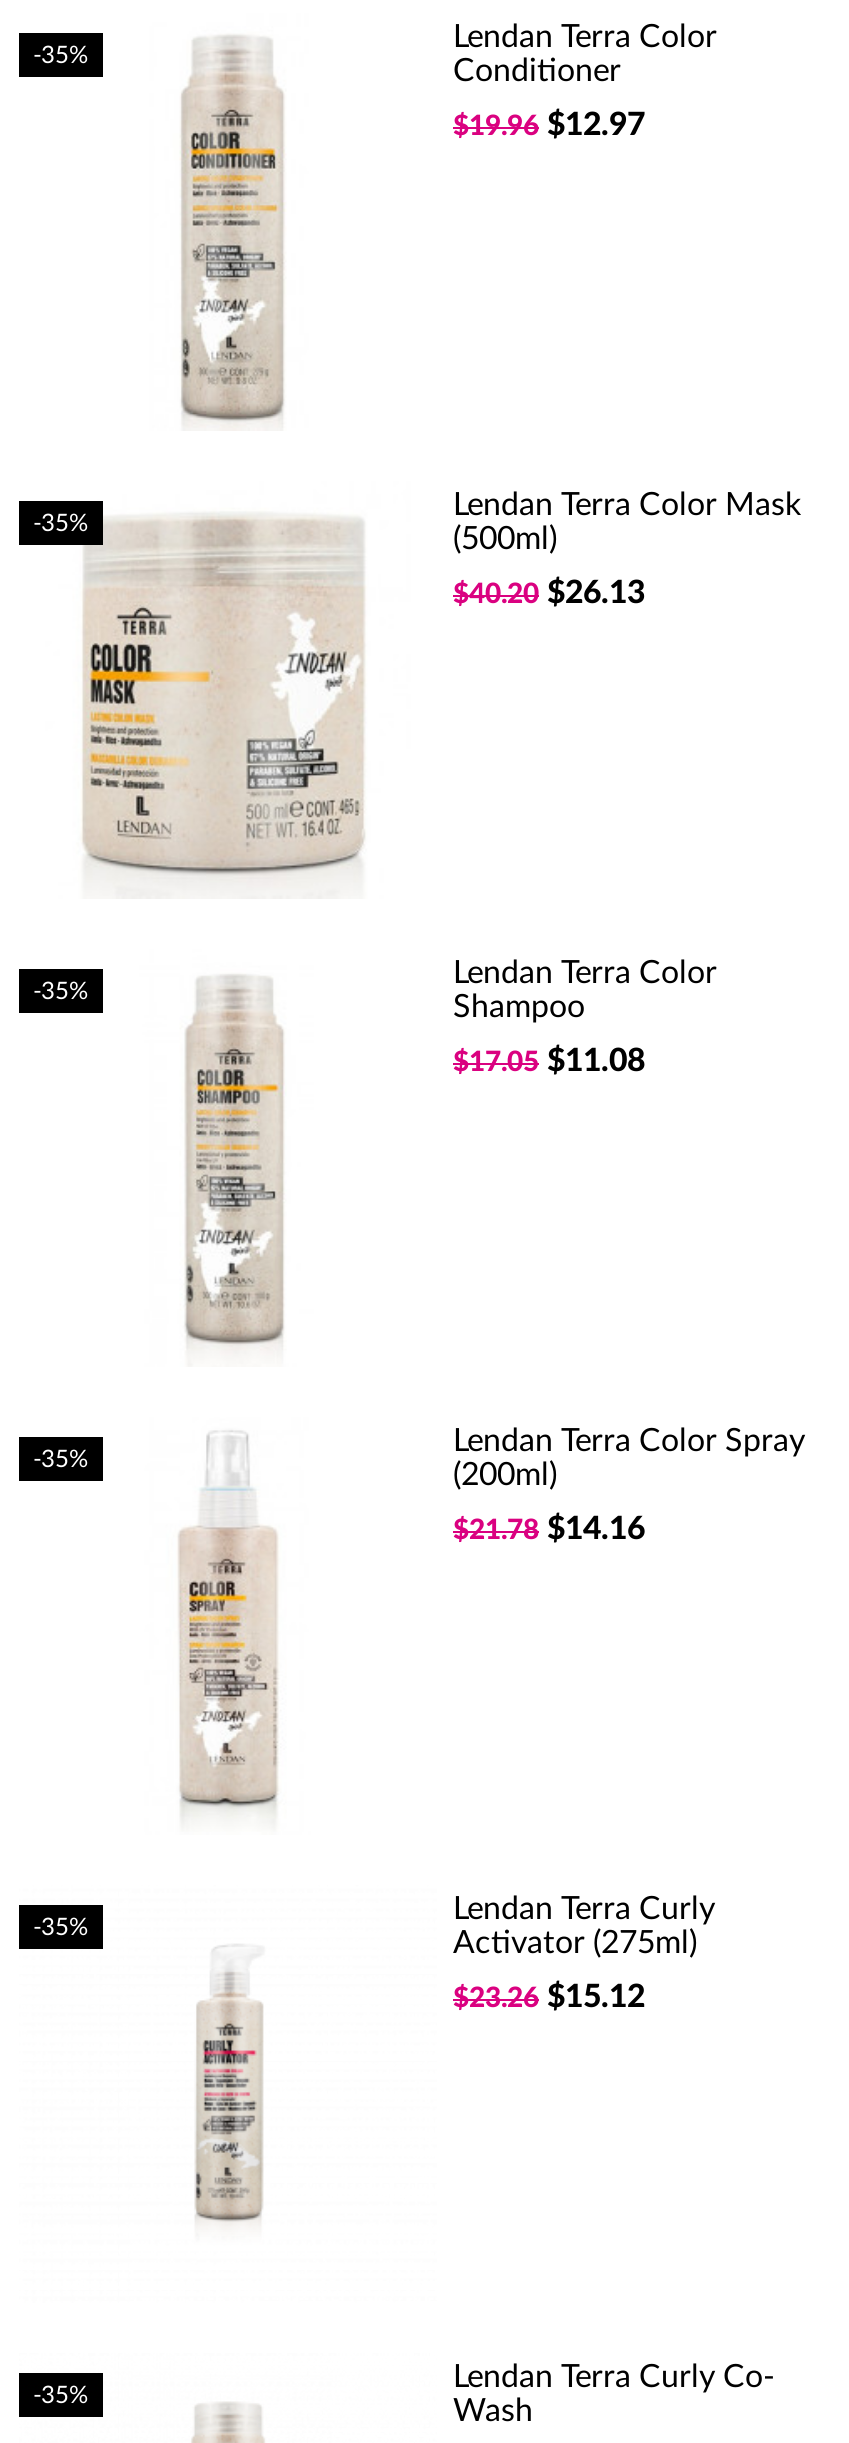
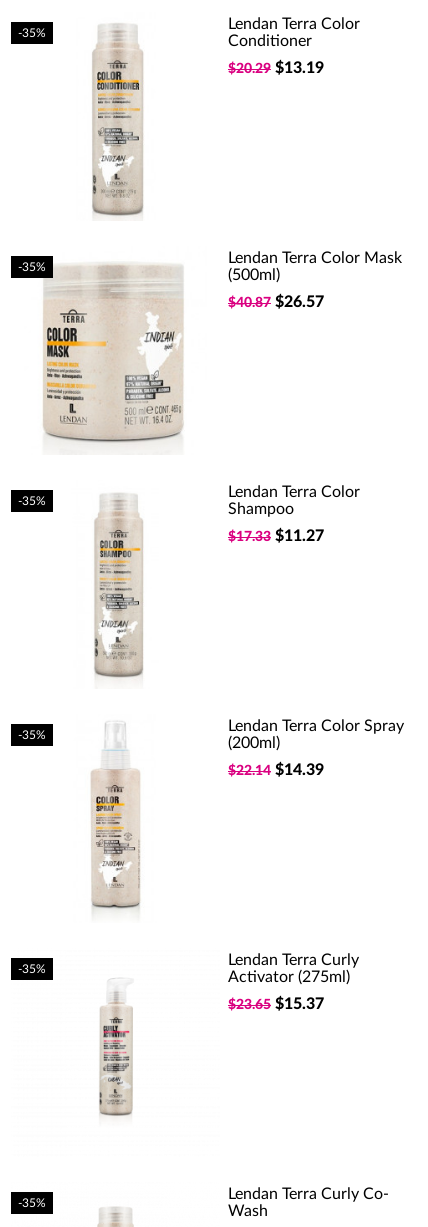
[453,109,645,141] $19.96 $12.97 -> [228,60,324,76] $20.29 $13.19
[453,577,645,609] $40.20 $26.13 -> [228,294,324,310] $40.87 $26.57
[453,1045,645,1077] $17.05 $11.08 -> [228,528,324,544] $17.33 $11.27
[453,1513,645,1545] $21.78 $14.16 -> [228,762,324,778] $22.14 $14.39
[453,1981,645,2013] $23.26 $15.12 -> [228,996,324,1012] $23.65 $15.37

